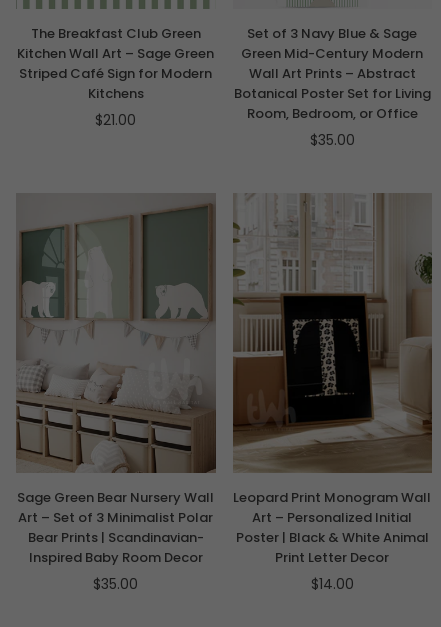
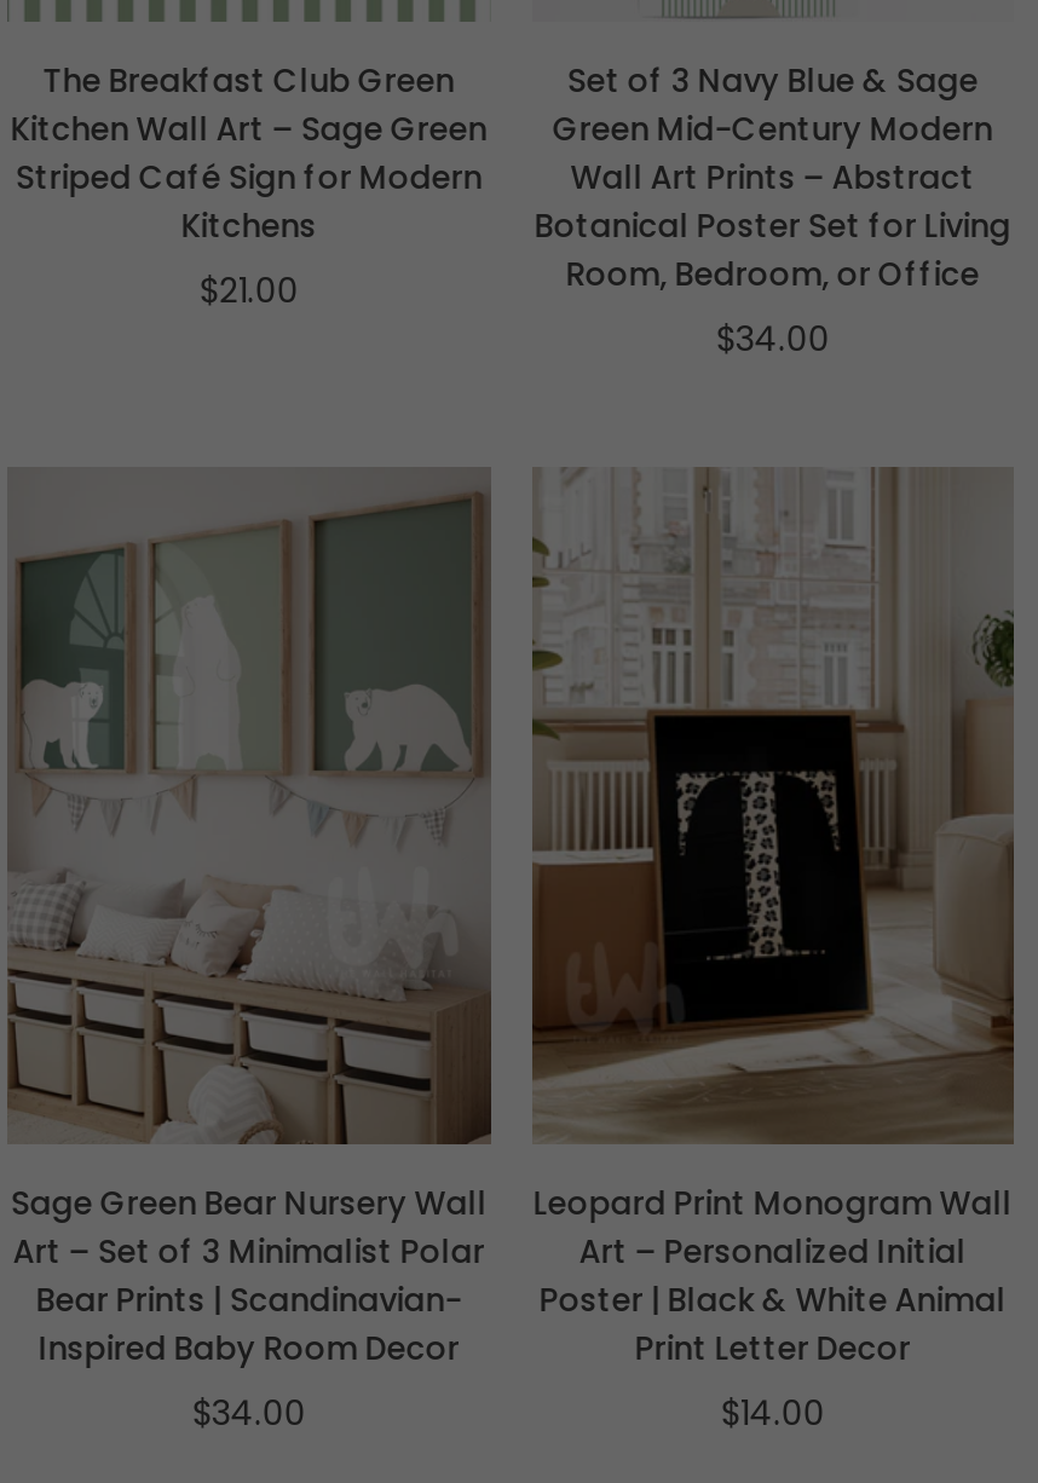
[310,130,355,150] $35.00 -> [716,315,829,364] $34.00
[93,574,138,594] $35.00 -> [192,1388,305,1436] $34.00

